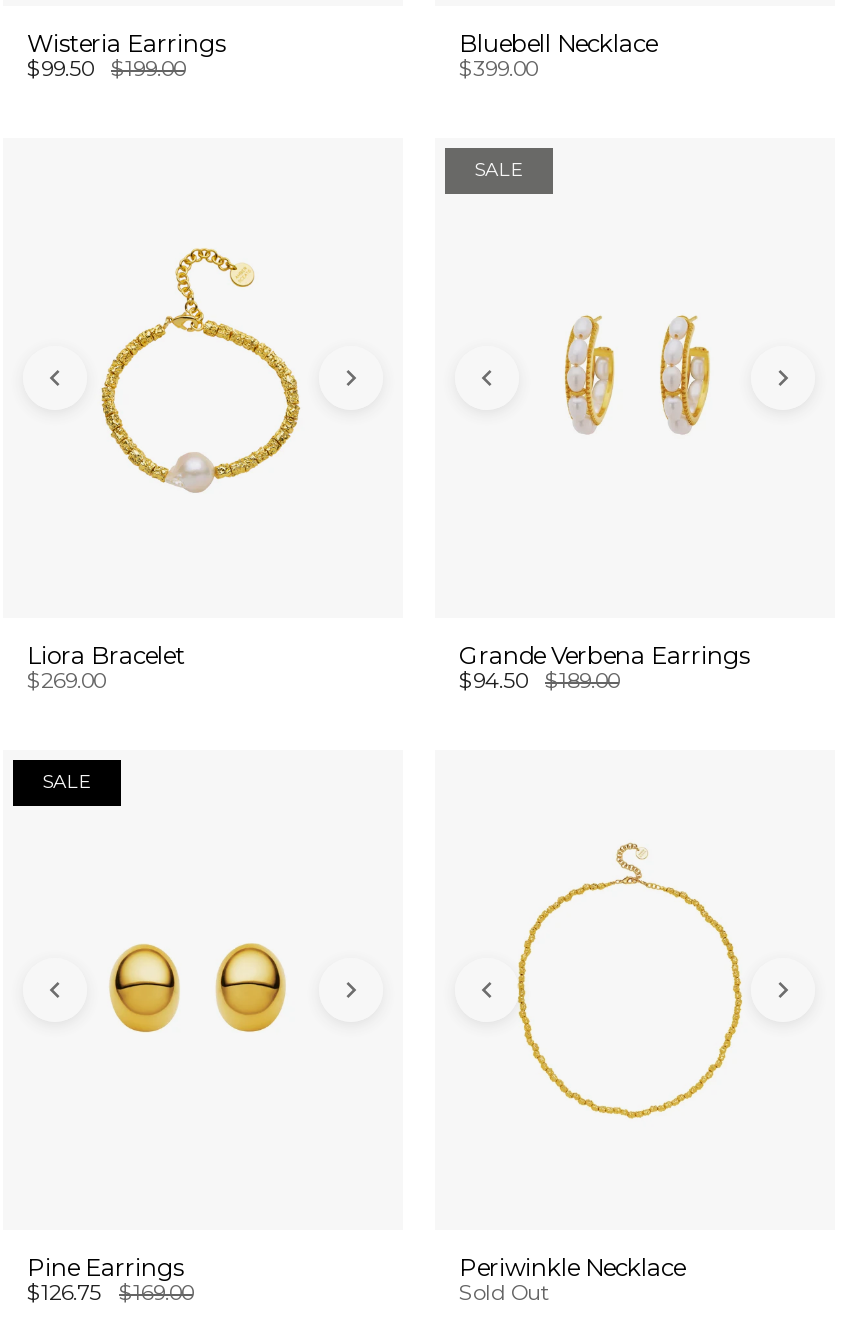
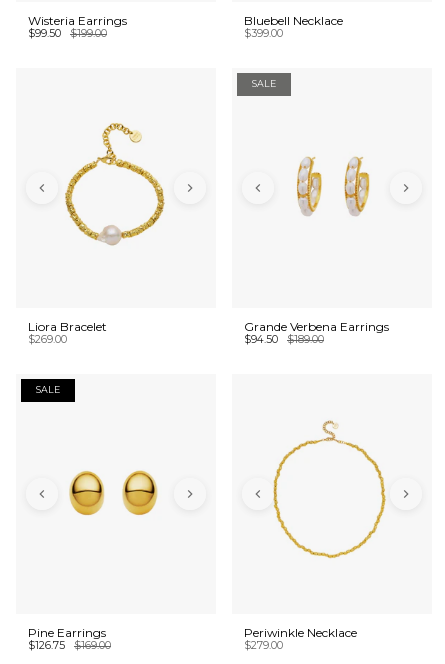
[459,1281,549,1307] Sold Out -> [244,639,283,652] $279.00

